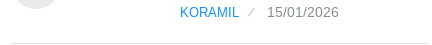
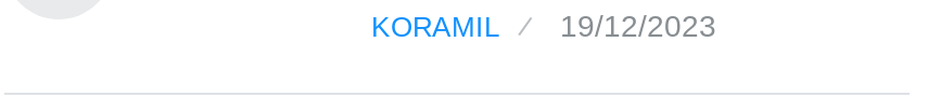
[180,4,339,20] KORAMIL 15/01/2026 -> [371,8,716,43] KORAMIL 19/12/2023

